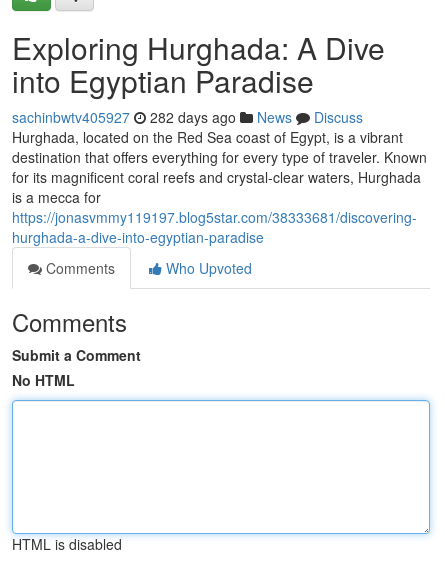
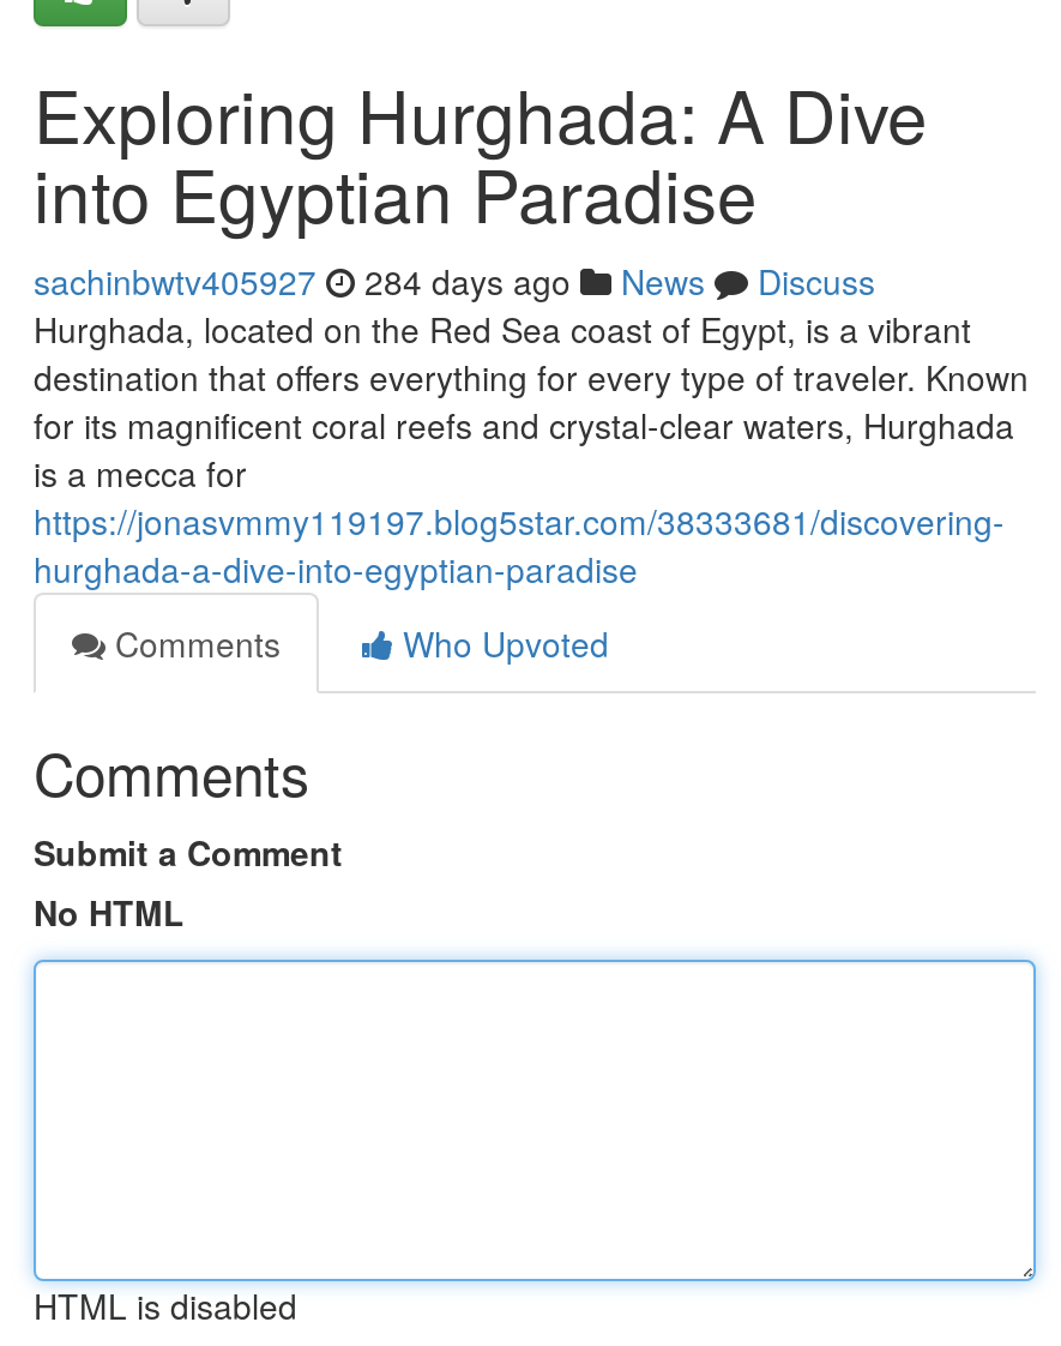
[12,107,363,127] sachinbwtv405927 282 days ago News Discuss -> [34,257,875,305] sachinbwtv405927 284 days ago News Discuss

